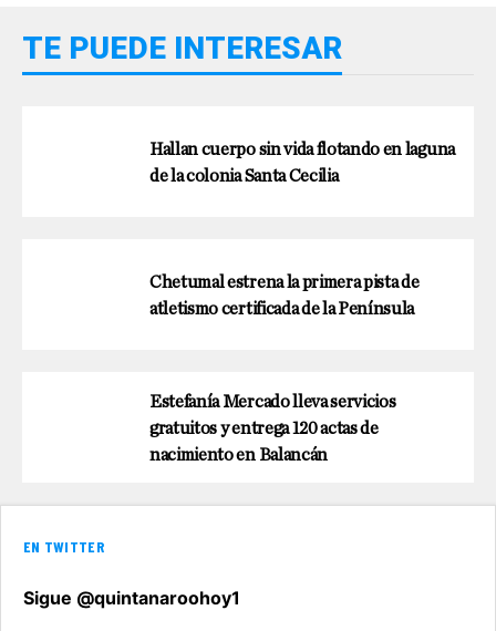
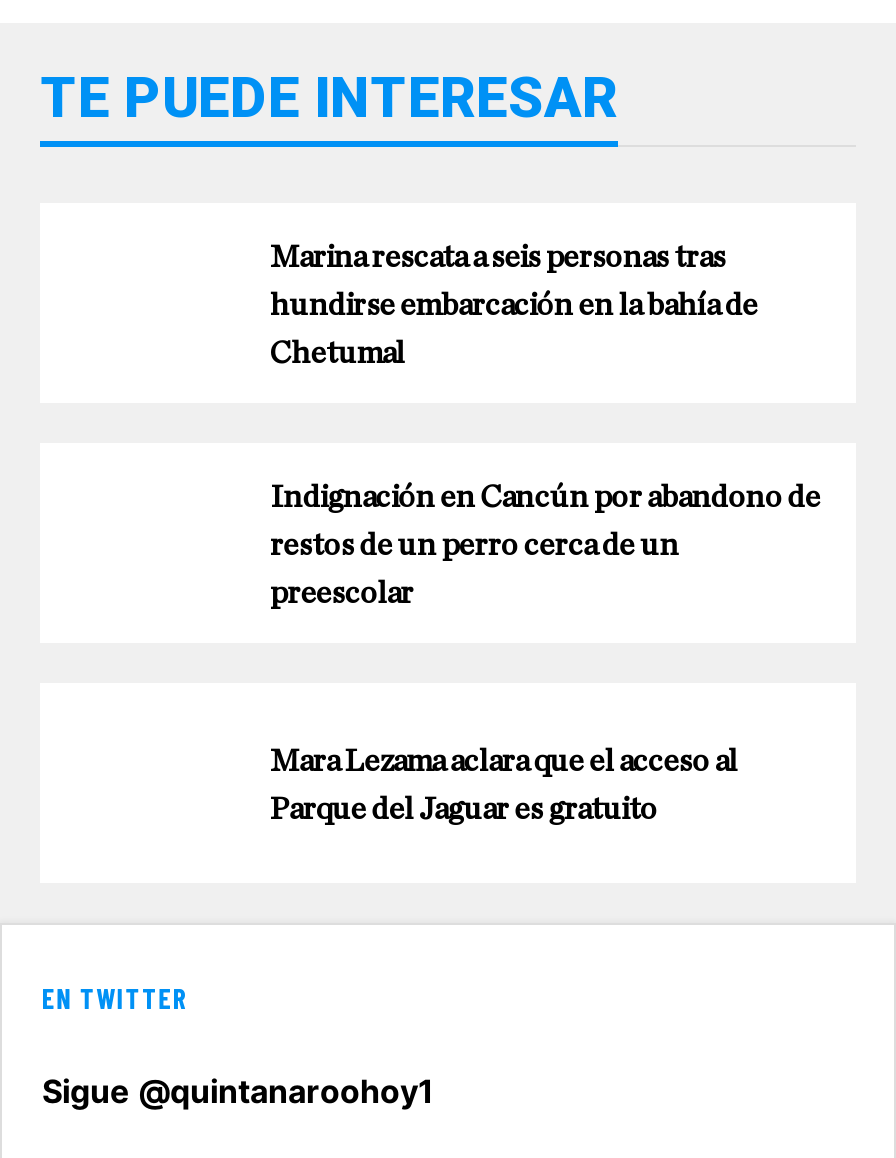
[149,140,455,185] Hallan cuerpo sin vida flotando en laguna | de la colonia Santa Cecilia -> [270,240,758,368] Marina rescata a seis personas tras | hundirse embarcación en la bahía de | Chetumal
[149,273,419,317] Chetumal estrena la primera pista de | atletismo certificada de la Península -> [270,480,820,608] Indignación en Cancún por abandono de | restos de un perro cerca de un | preescolar
[149,393,396,464] Estefanía Mercado lleva servicios | gratuitos y entrega 120 actas de | nacimiento en Balancán -> [270,744,738,824] Mara Lezama aclara que el acceso al | Parque del Jaguar es gratuito

